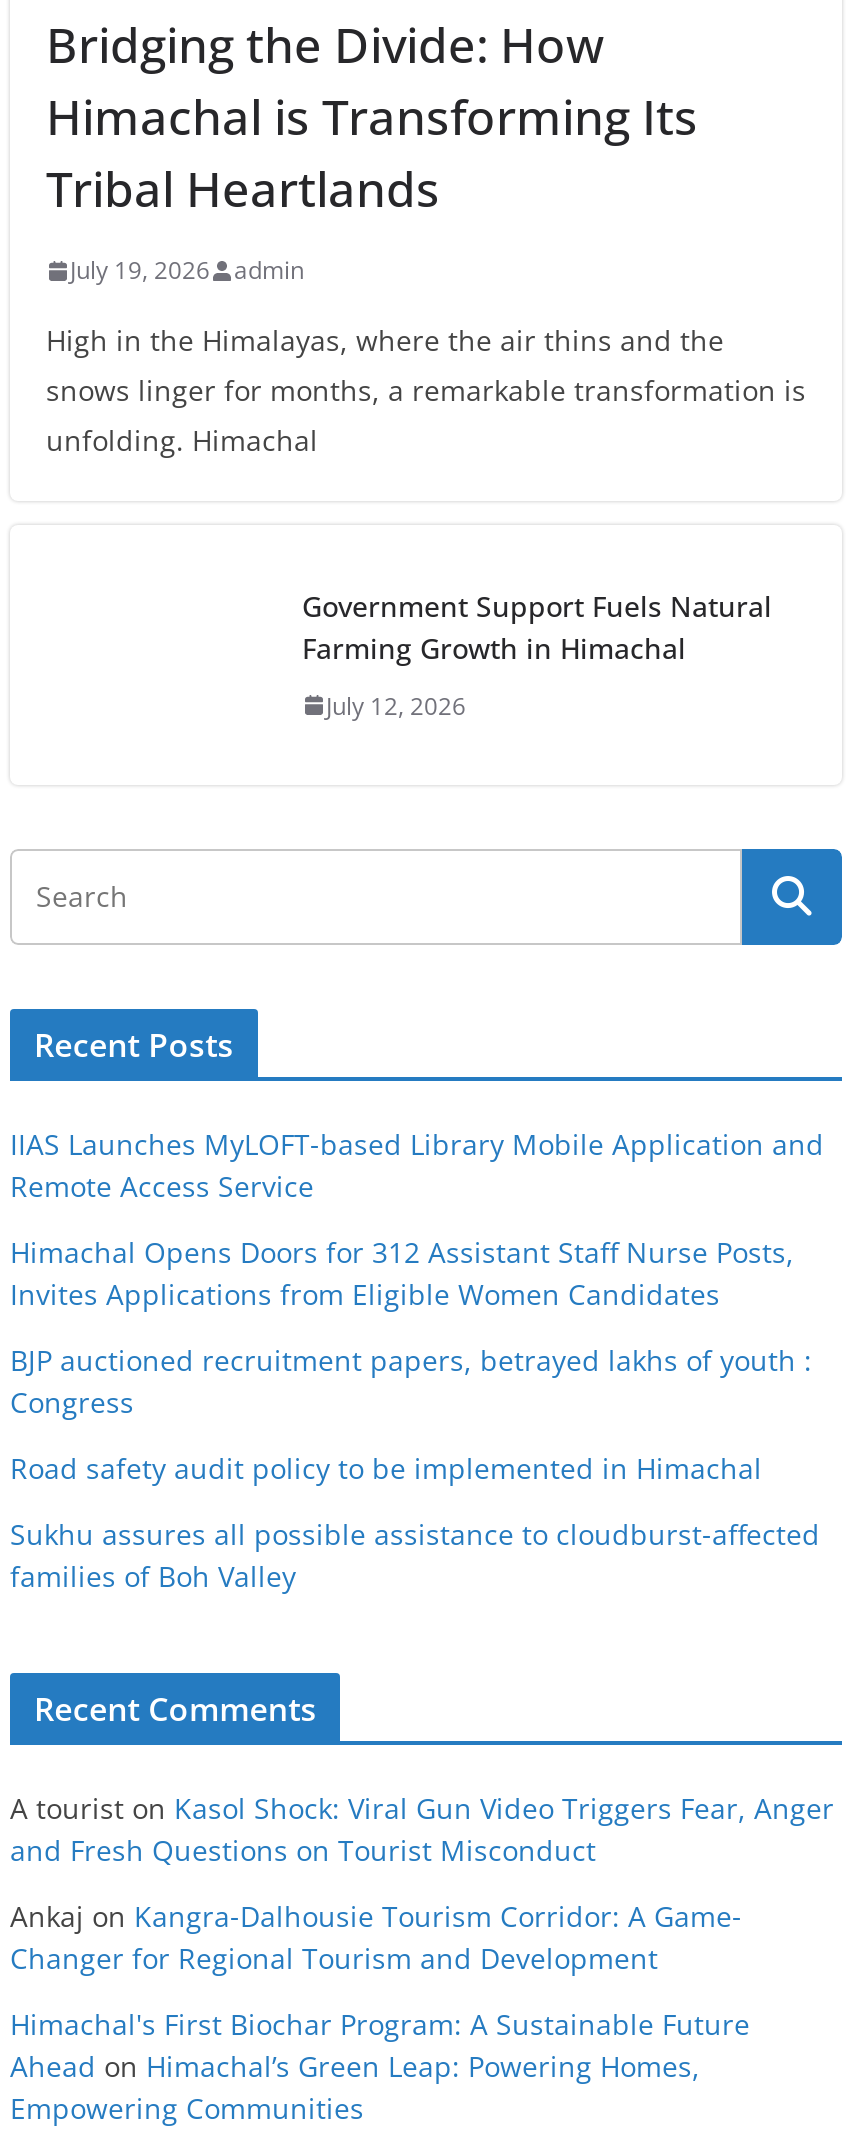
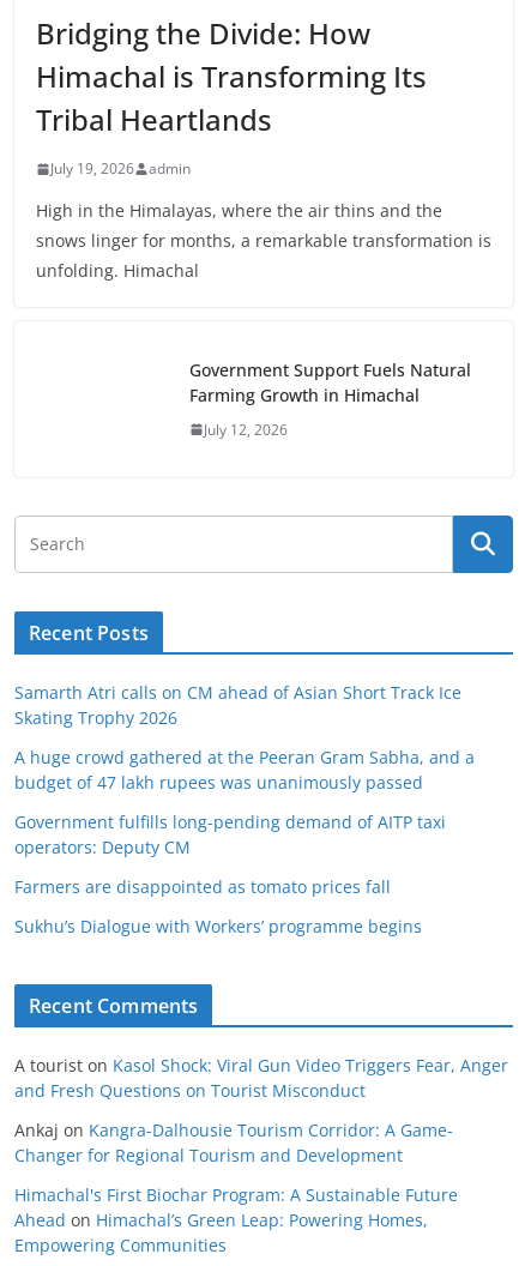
[10,1125,824,1205] IIAS Launches MyLOFT-based Library Mobile Application and | Remote Access Service -> [14,681,461,729] Samarth Atri calls on CM ahead of Asian Short Track Ice | Skating Trophy 2026
[10,1233,794,1313] Himachal Opens Doors for 312 Assistant Staff Nurse Posts, | Invites Applications from Eligible Women Candidates -> [14,746,475,794] A huge crowd gathered at the Peeran Gram Sabha, and a | budget of 47 lakh rupees was unanimously passed
[10,1341,812,1421] BJP auctioned recruitment papers, betrayed lakhs of youth : | Congress -> [14,811,446,859] Government fulfills long-pending demand of AITP taxi | operators: Deputy CM
[10,1449,762,1487] Road safety audit policy to be implemented in Himachal -> [14,875,391,898] Farmers are disappointed as tomato prices fall
[10,1515,820,1595] Sukhu assures all possible assistance to cloudburst-affected | families of Boh Valley -> [14,915,422,938] Sukhu’s Dialogue with Workers’ programme begins

